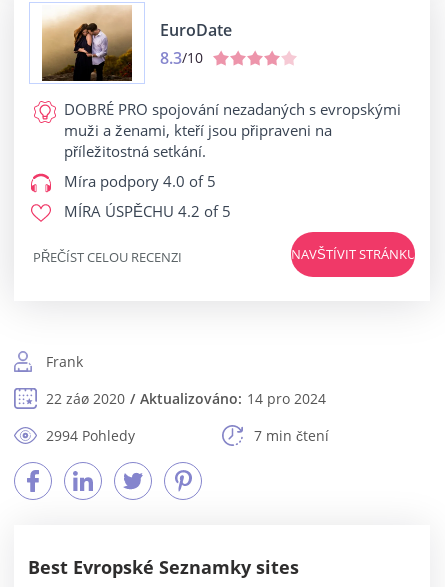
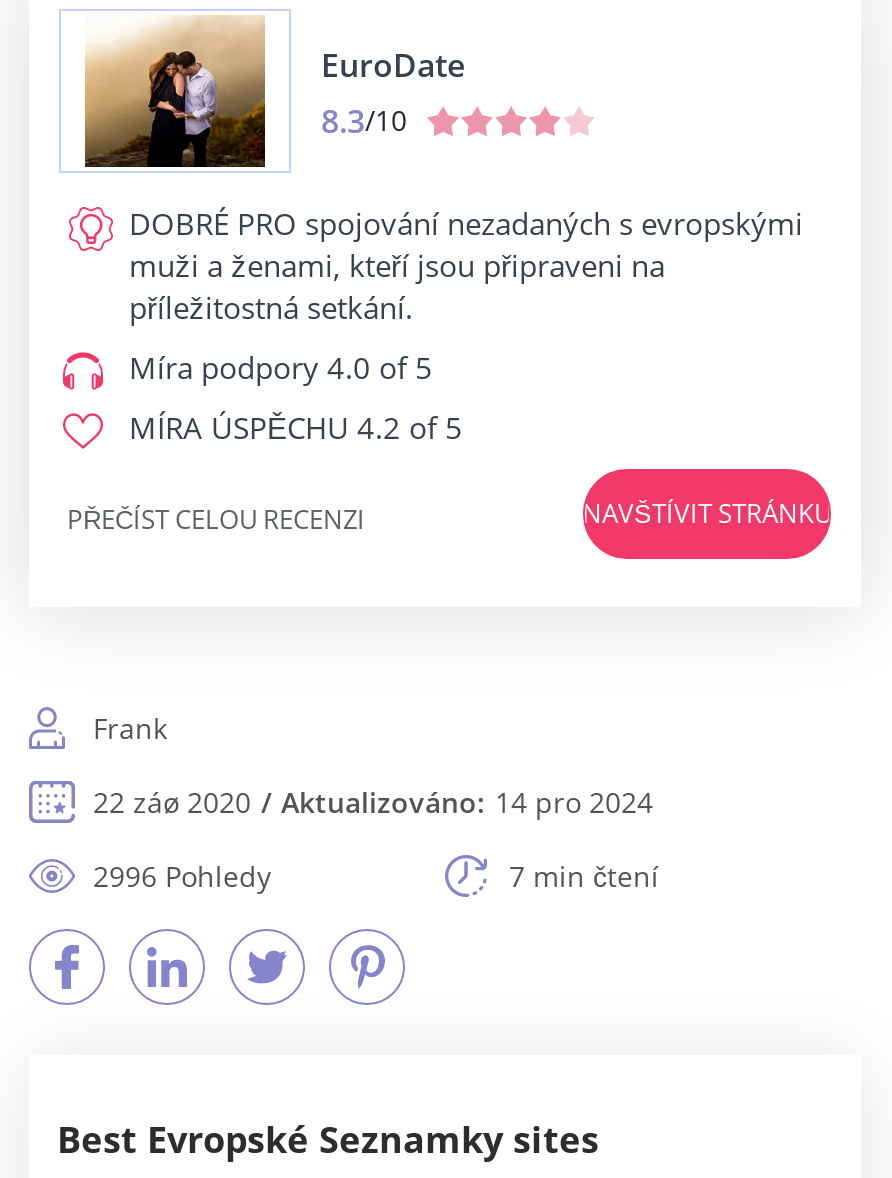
[46,426,135,445] 2994 Pohledy -> [93,857,271,895] 2996 Pohledy

